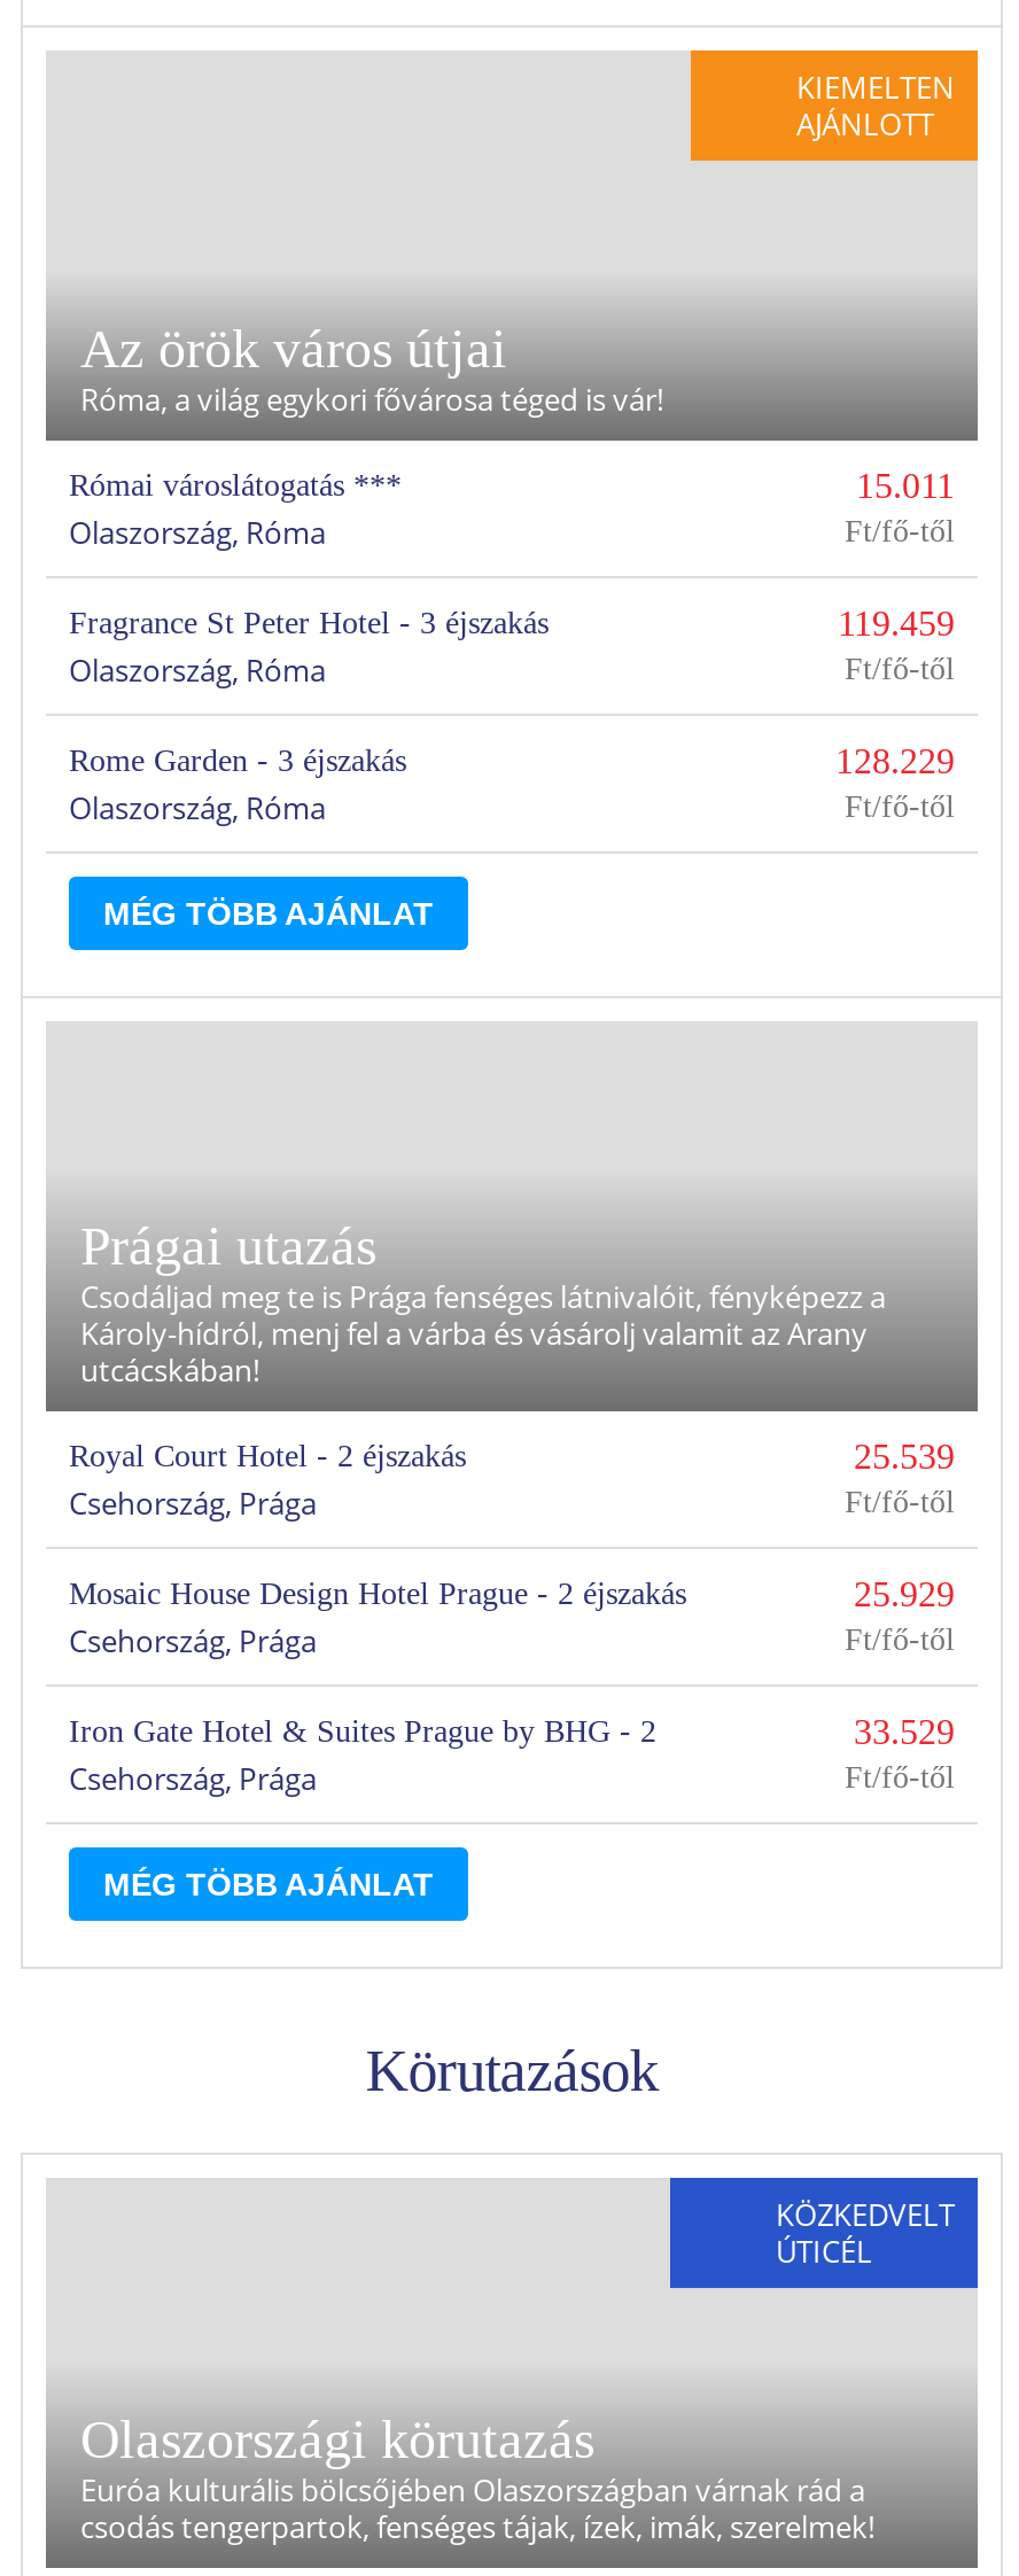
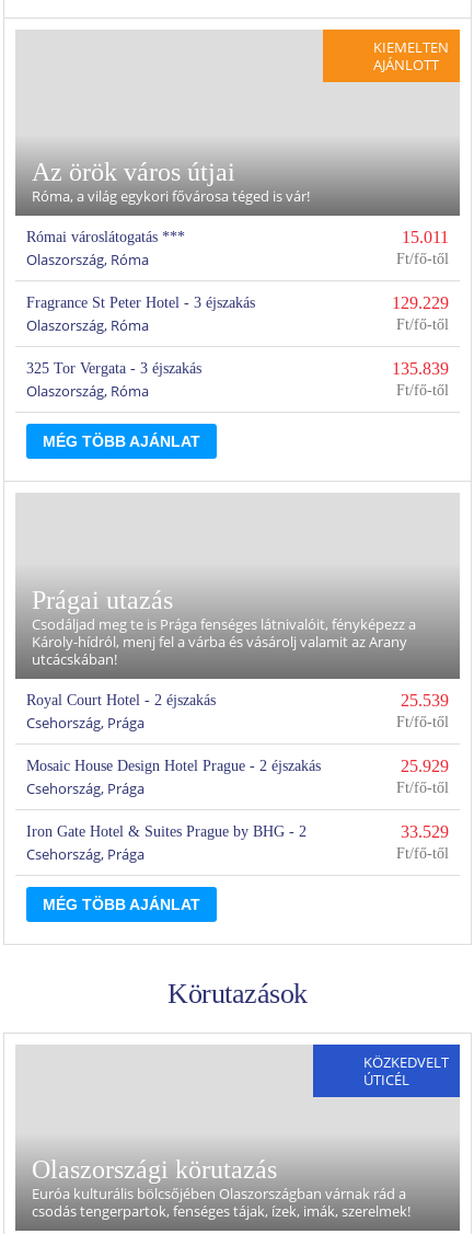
[838,604,955,643] 119.459 -> [392,293,449,312] 129.229
[69,741,955,780] Rome Garden - 3 éjszakás | 128.229 -> [26,359,449,378] 325 Tor Vergata - 3 éjszakás | 135.839

